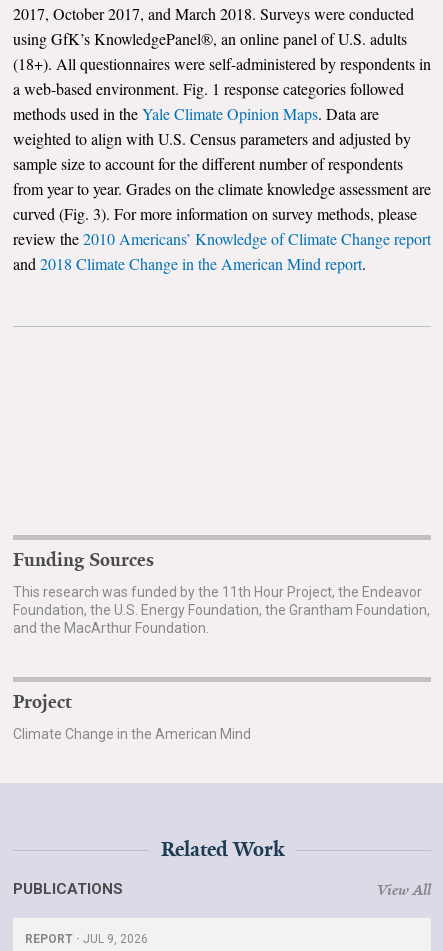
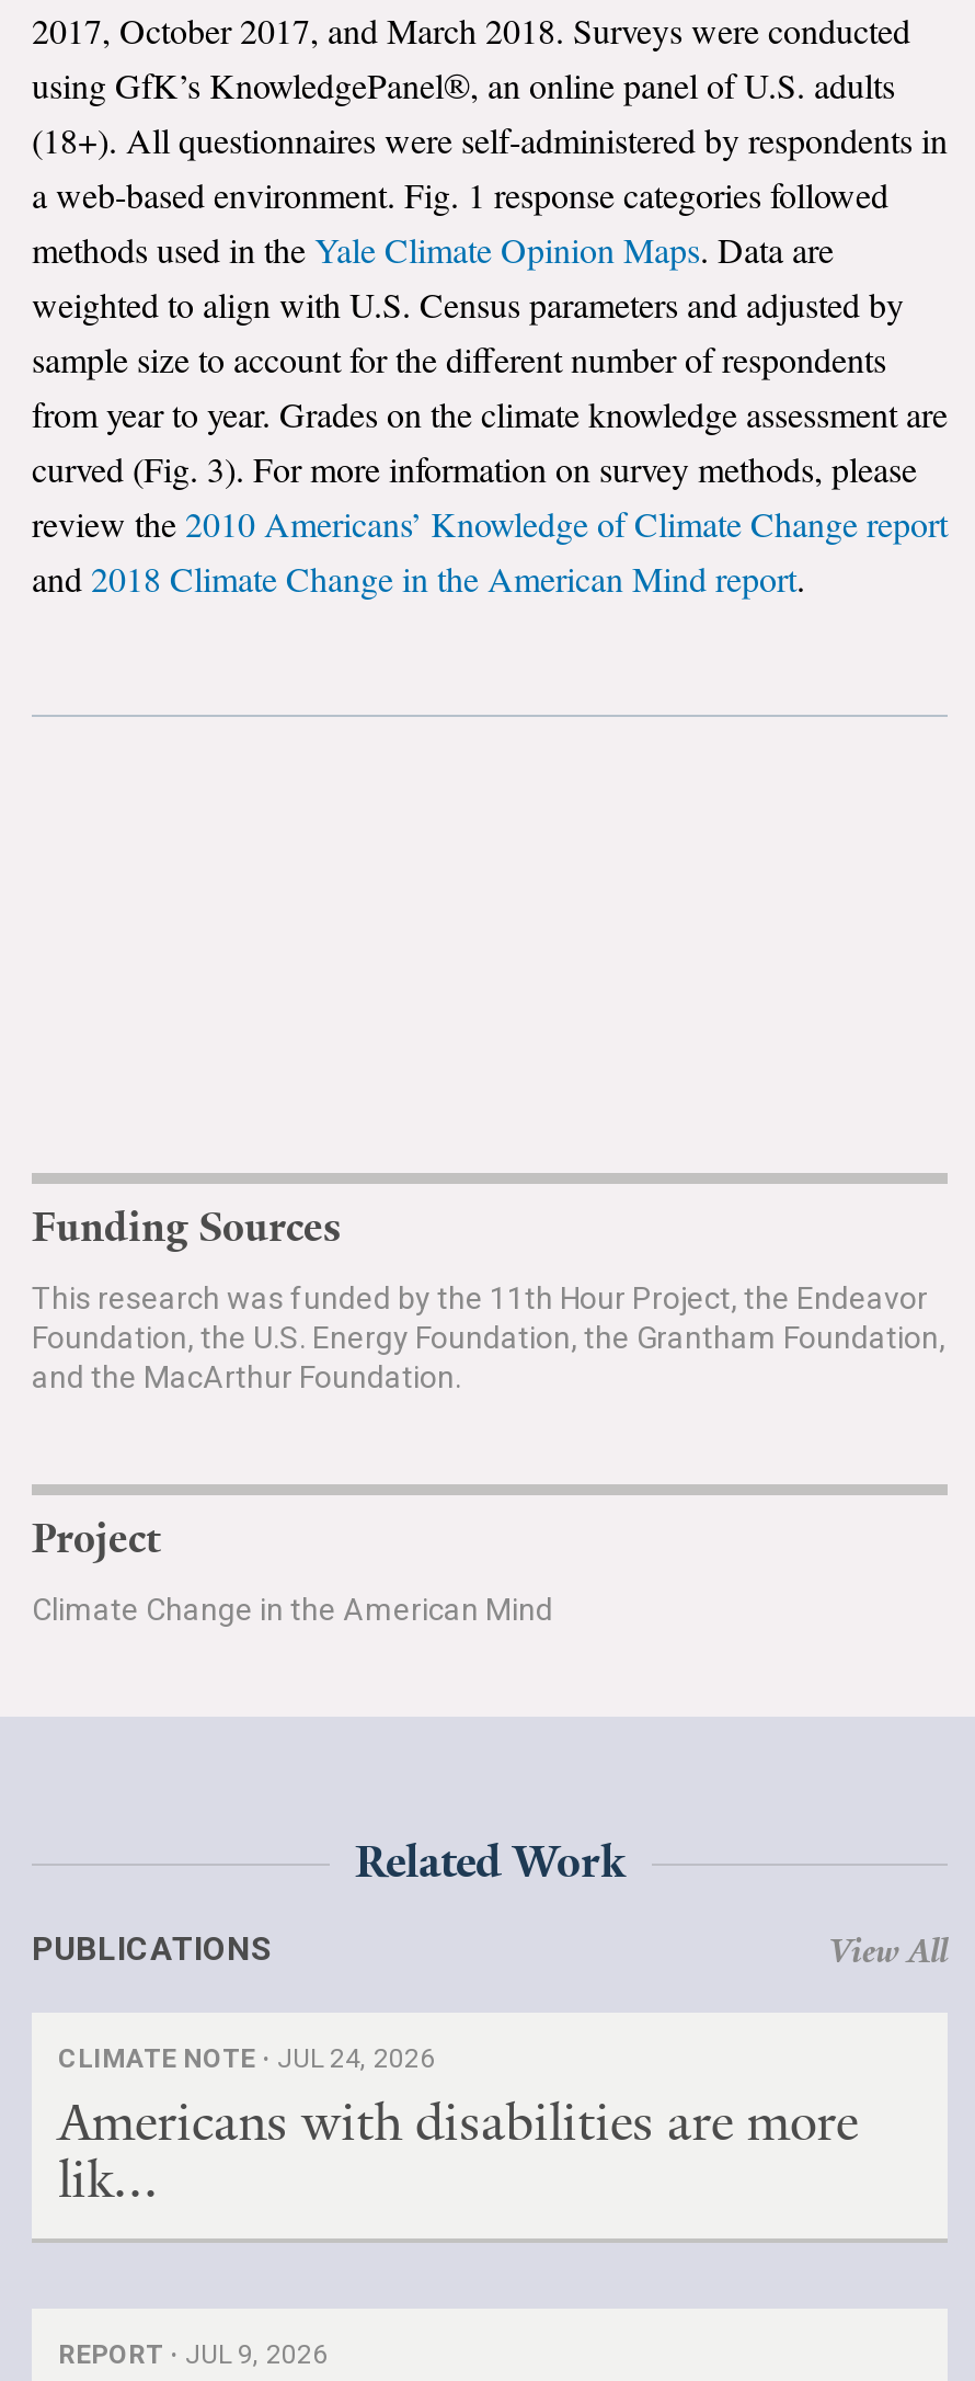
none -> [58,2044,858,2213] CLIMATE NOTE · JUL 24, 2026 | Americans with disabilities are more | lik...

